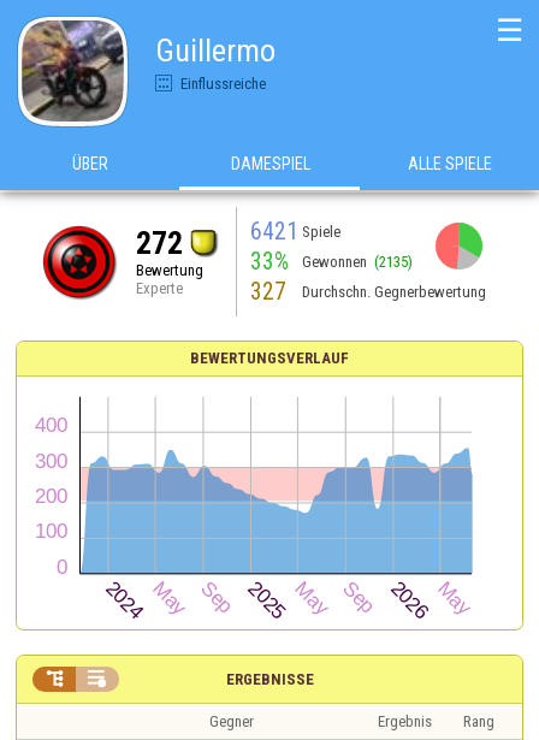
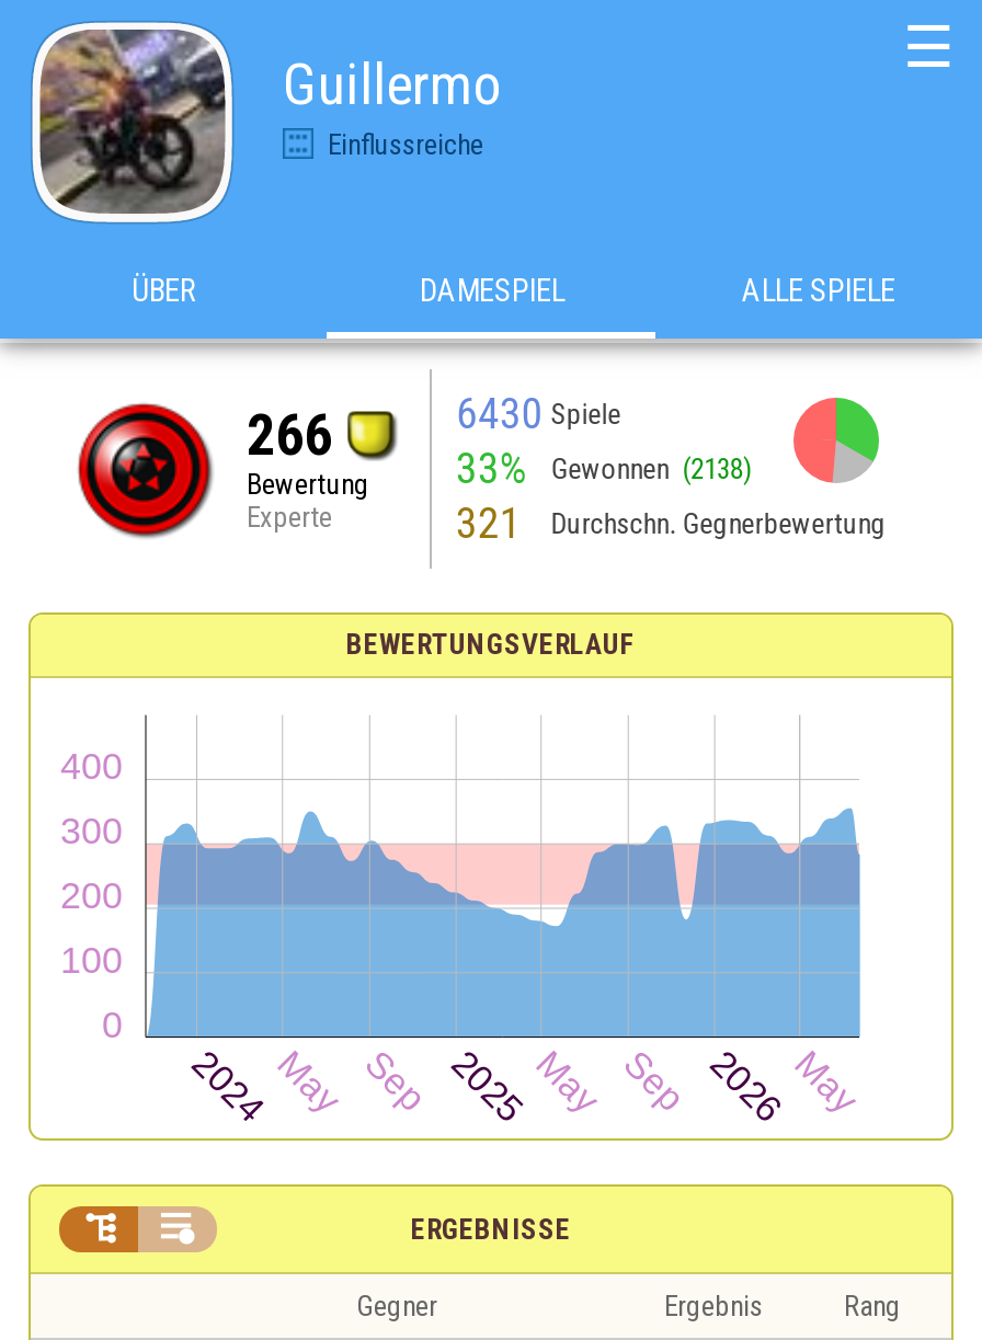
[250,217,341,245] 6421 Spiele -> [455,388,621,438] 6430 Spiele
[135,224,182,261] 272 -> [247,401,332,467] 266
[250,247,413,275] 33% Gewonnen (2135) -> [455,443,752,493] 33% Gewonnen (2138)
[250,277,486,305] 327 Durchschn. Gegnerbewertung -> [455,497,886,548] 321 Durchschn. Gegnerbewertung

